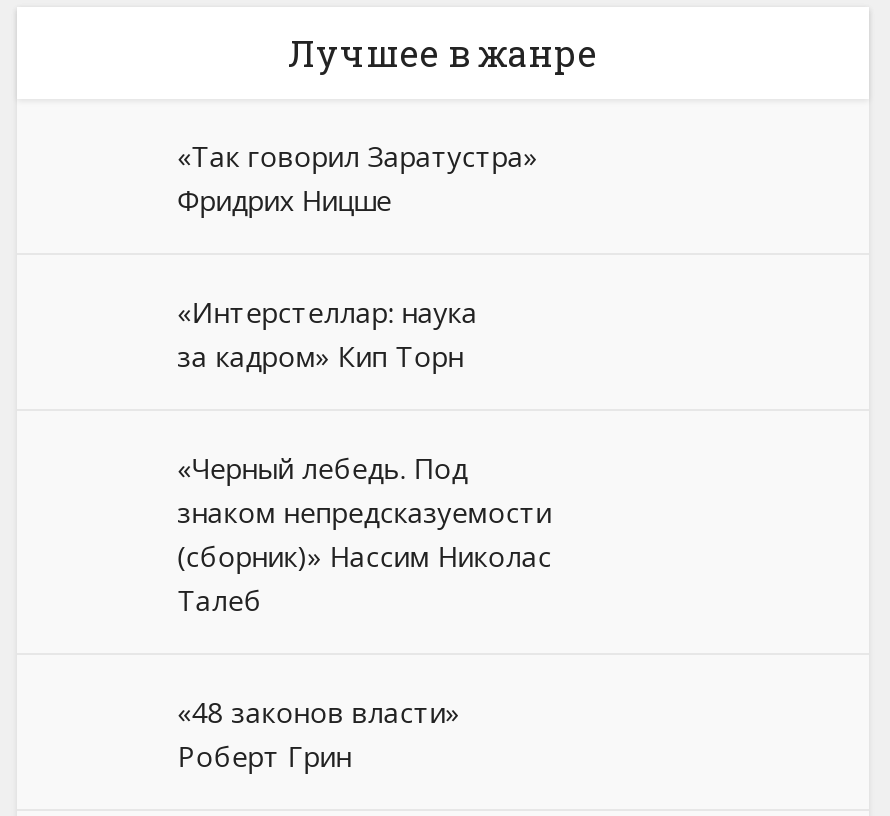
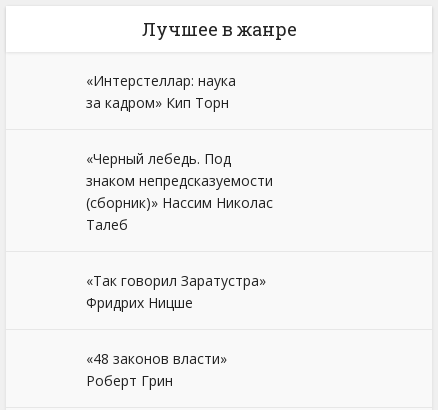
moved [177,137,537,219] -> [86,271,266,312]: «Так говорил Заратустра» | Фридрих Ницше
moved [177,293,551,619] -> [86,71,273,234]: «Интерстеллар: наука | за кадром» Кип Торн | «Черный лебедь. Под | знаком непредсказуемости | (сборник)» Нассим Николас | Талеб

